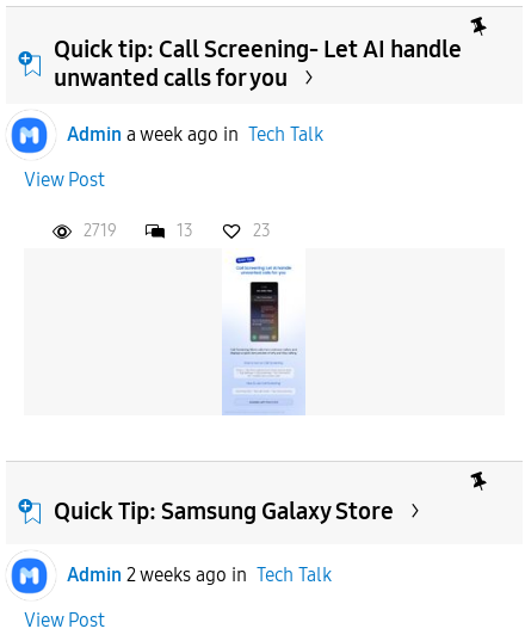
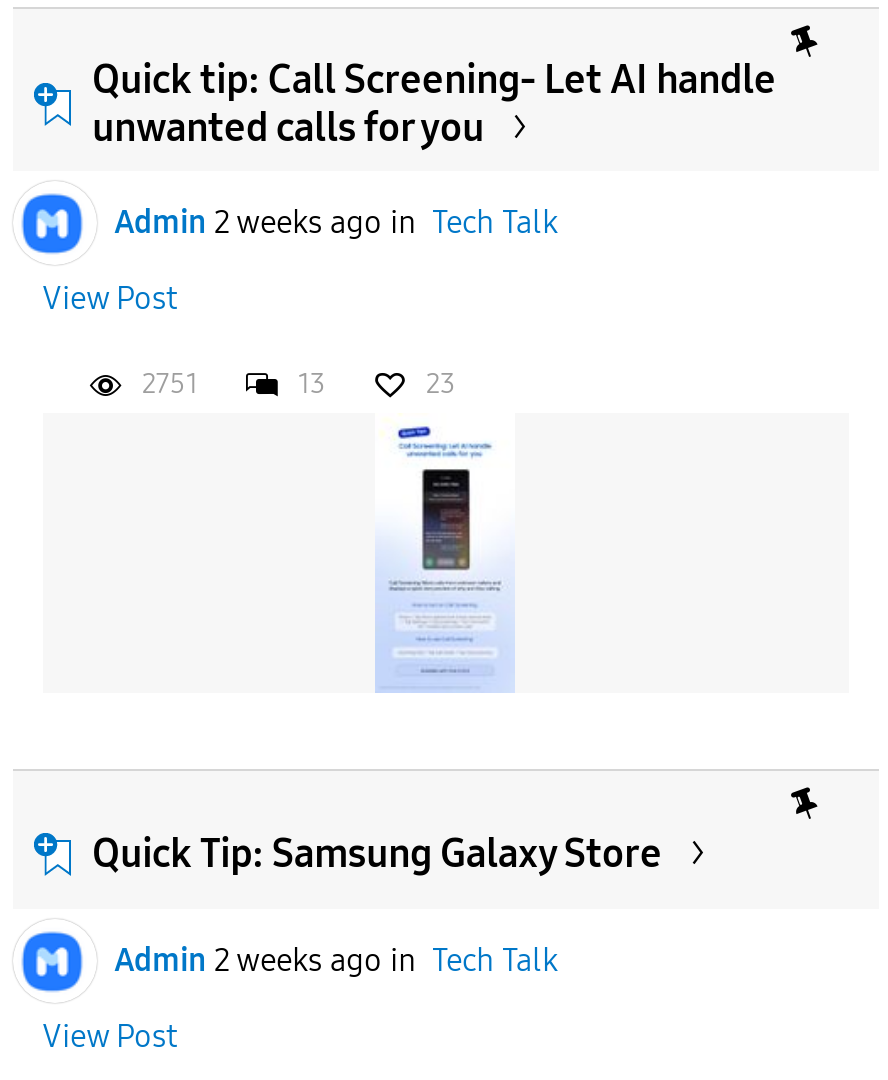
[66,122,323,145] Admin a week ago in Tech Talk -> [114,202,558,240] Admin 2 weeks ago in Tech Talk
[83,221,116,241] 2719 -> [142,367,198,401] 2751

